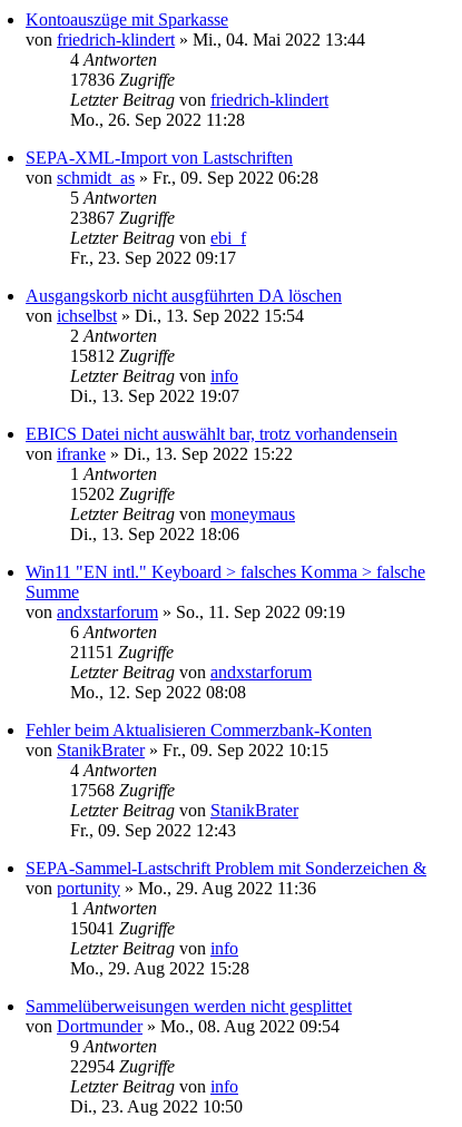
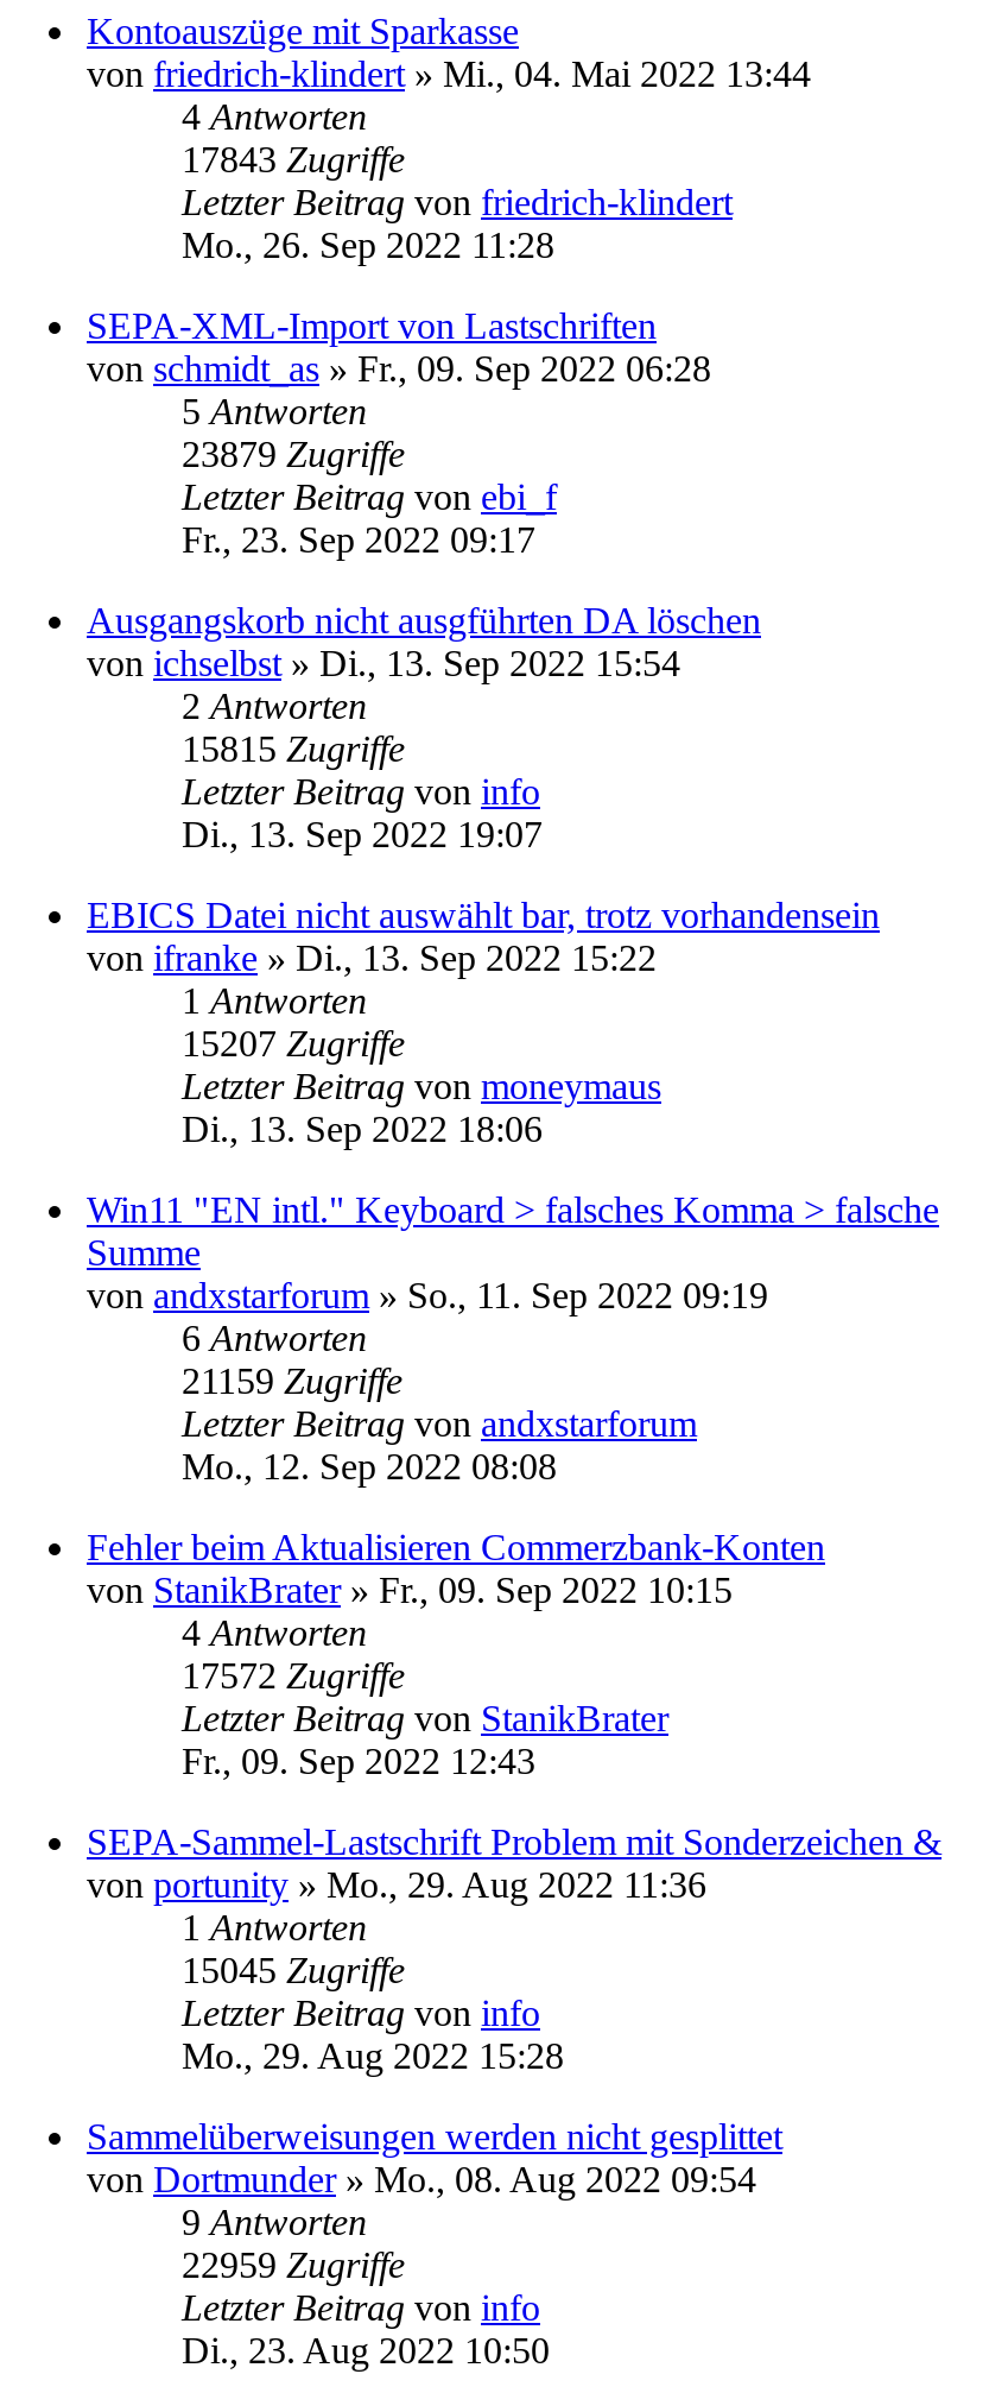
[70,70,175,89] 17836 Zugriffe -> [182,139,405,179] 17843 Zugriffe
[70,208,175,227] 23867 Zugriffe -> [182,433,405,474] 23879 Zugriffe
[70,346,175,365] 15812 Zugriffe -> [182,728,405,769] 15815 Zugriffe
[70,484,175,503] 15202 Zugriffe -> [182,1023,405,1063] 15207 Zugriffe
[70,642,174,661] 21151 Zugriffe -> [182,1360,402,1401] 21159 Zugriffe
[70,781,175,799] 17568 Zugriffe -> [182,1655,405,1695] 17572 Zugriffe
[70,919,175,938] 15041 Zugriffe -> [182,1950,405,1990] 15045 Zugriffe
[70,1057,175,1076] 22954 Zugriffe -> [182,2244,405,2285] 22959 Zugriffe

